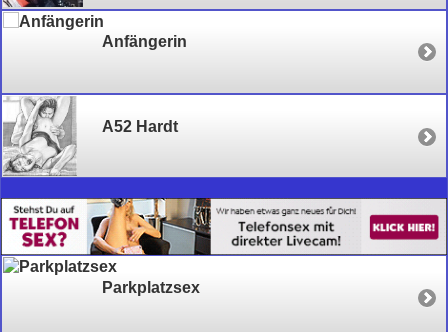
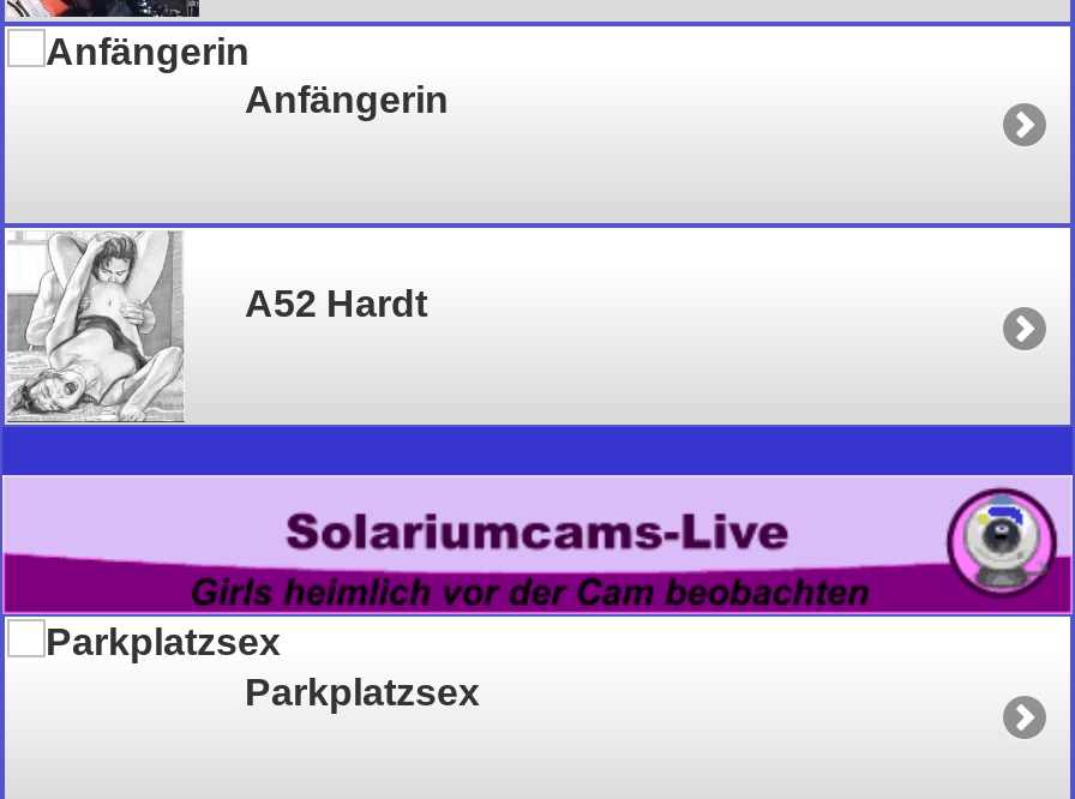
[3,197,445,273] [image] -> [7,473,1068,653] [image]

